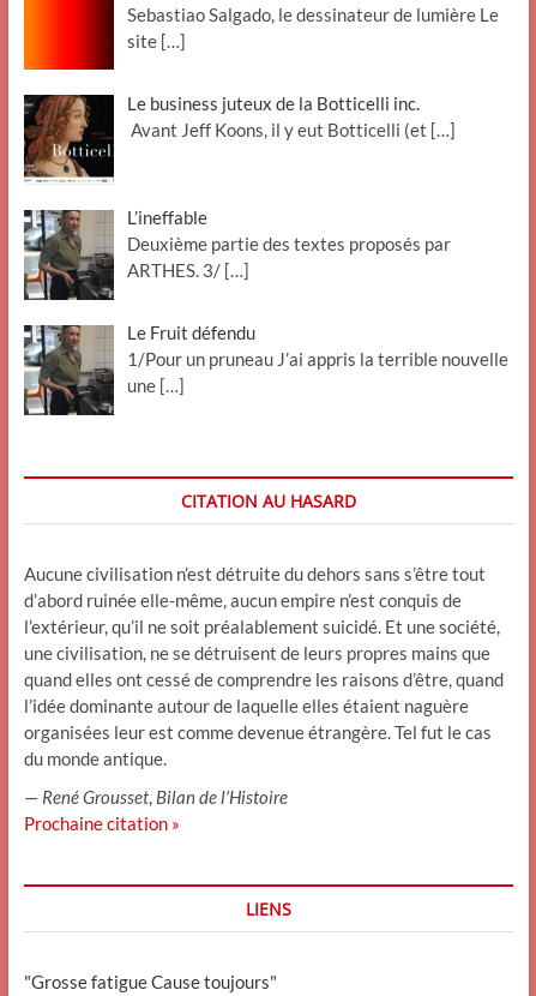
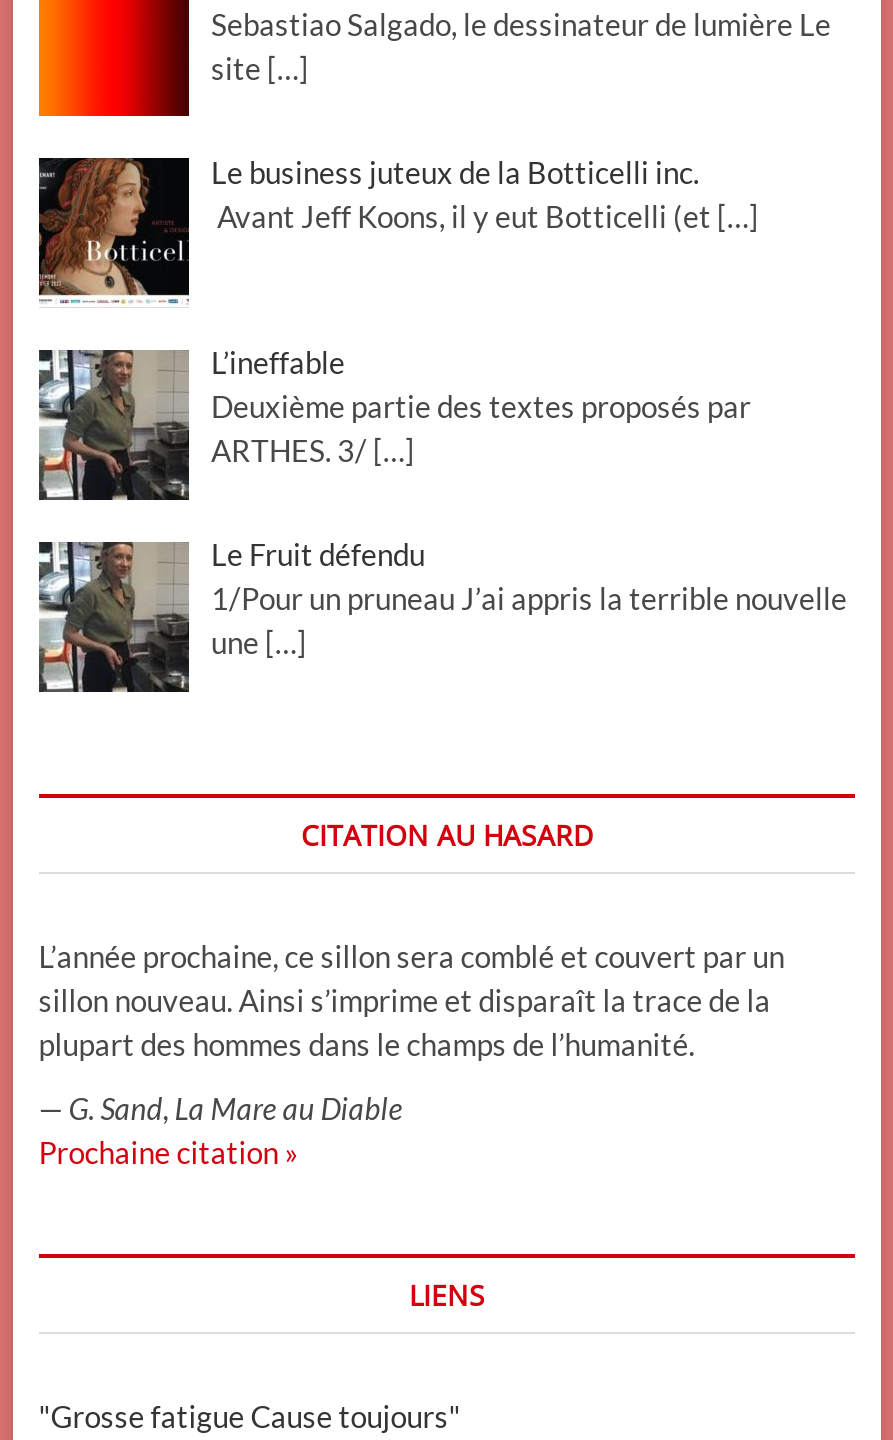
[24,563,503,769] Aucune civilisation n’est détruite du dehors sans s’être tout | d’abord ruinée elle-même, aucun empire n’est conquis de | l’extérieur, qu’il ne soit préalablement suicidé. Et une société, | une civilisation, ne se détruisent de leurs propres mains que | quand elles ont cessé de comprendre les raisons d’être, quand | l’idée dominante autour de laquelle elles étaient naguère | organisées leur est comme devenue étrangère. Tel fut le cas | du monde antique. -> [39,938,785,1062] L’année prochaine, ce sillon sera comblé et couvert par un | sillon nouveau. Ainsi s’imprime et disparaît la trace de la | plupart des hommes dans le champs de l’humanité.
[24,786,288,807] — René Grousset, Bilan de l’Histoire -> [39,1090,403,1126] — G. Sand, La Mare au Diable

